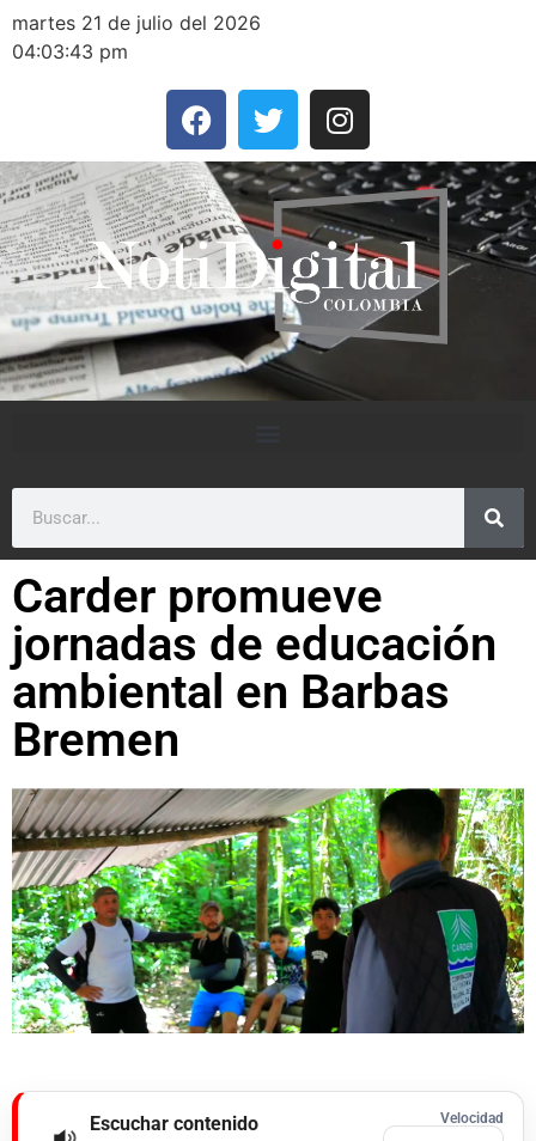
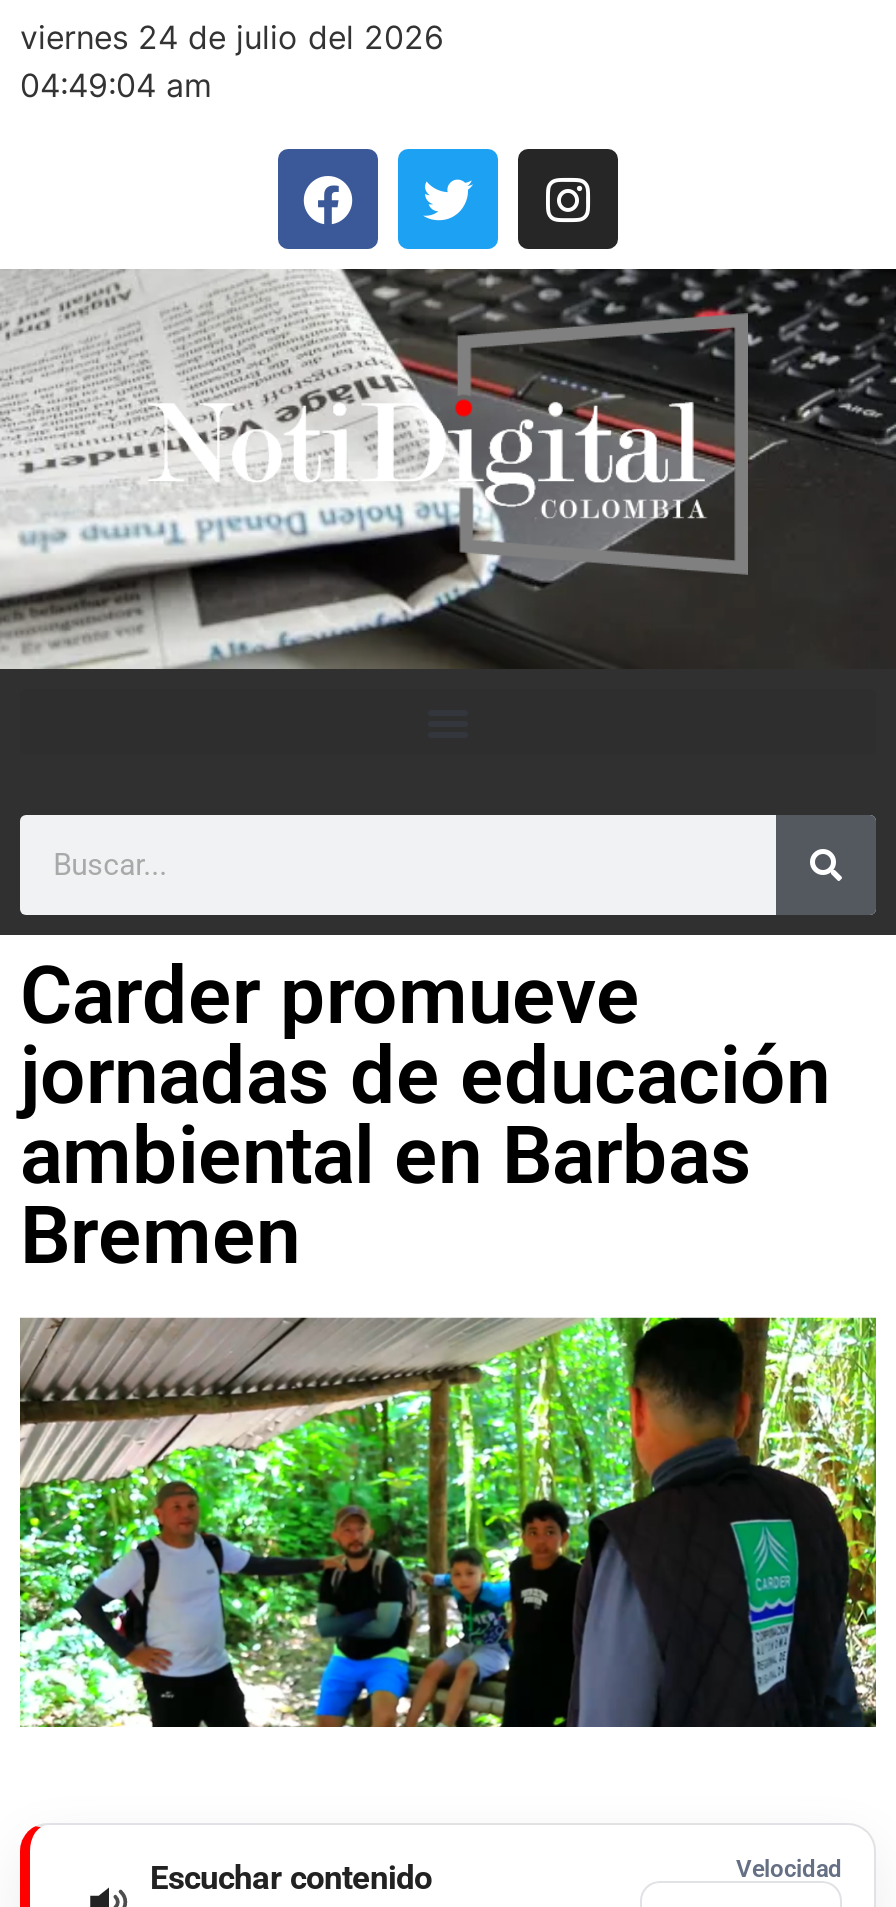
[12,11,261,63] martes 21 de julio del 2026 | 04:03:43 pm -> [20,17,444,105] viernes 24 de julio del 2026 | 04:49:04 am

